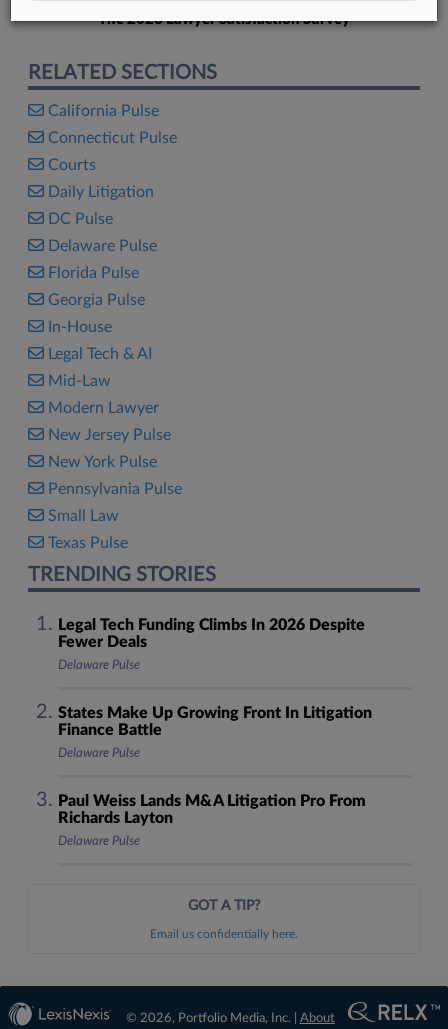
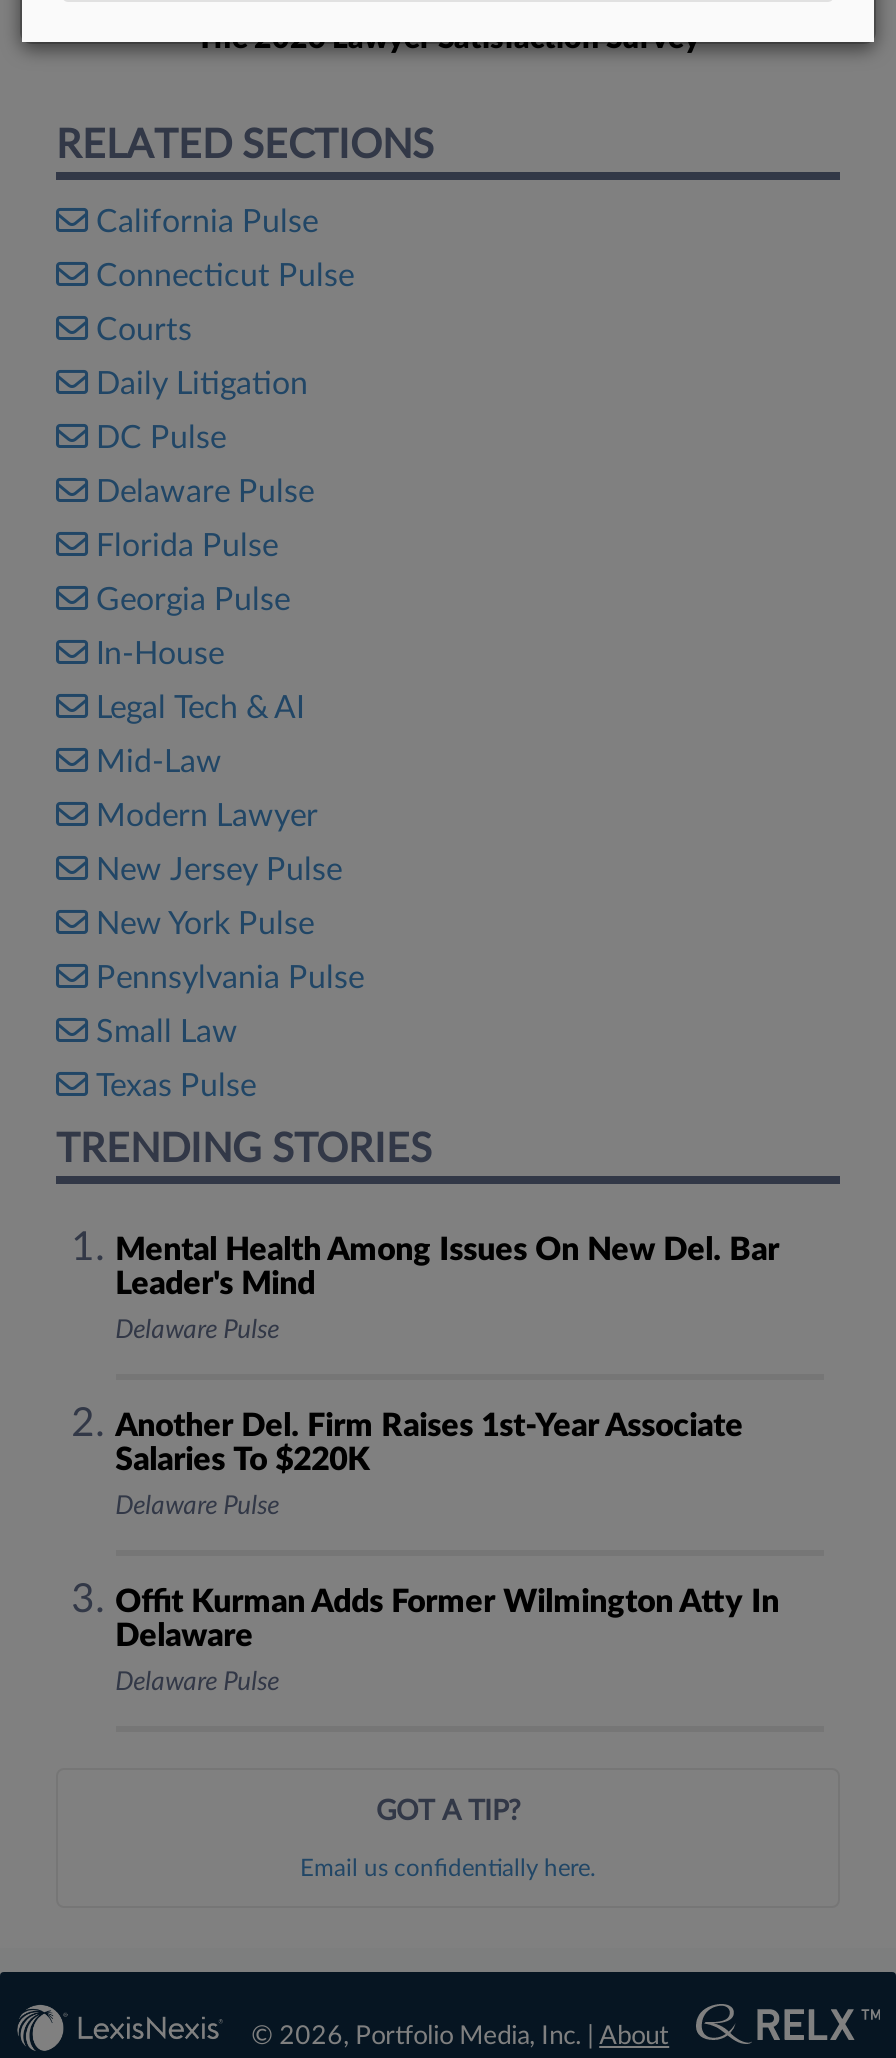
[58,617,365,650] Legal Tech Funding Climbs In 2026 Despite | Fewer Deals -> [115,1234,779,1300] Mental Health Among Issues On New Del. Bar | Leader's Mind
[58,705,372,738] States Make Up Growing Front In Litigation | Finance Battle -> [115,1410,743,1476] Another Del. Firm Raises 1st-Year Associate | Salaries To $220K
[58,793,366,826] Paul Weiss Lands M&A Litigation Pro From | Richards Layton -> [115,1586,779,1652] Offit Kurman Adds Former Wilmington Atty In | Delaware

